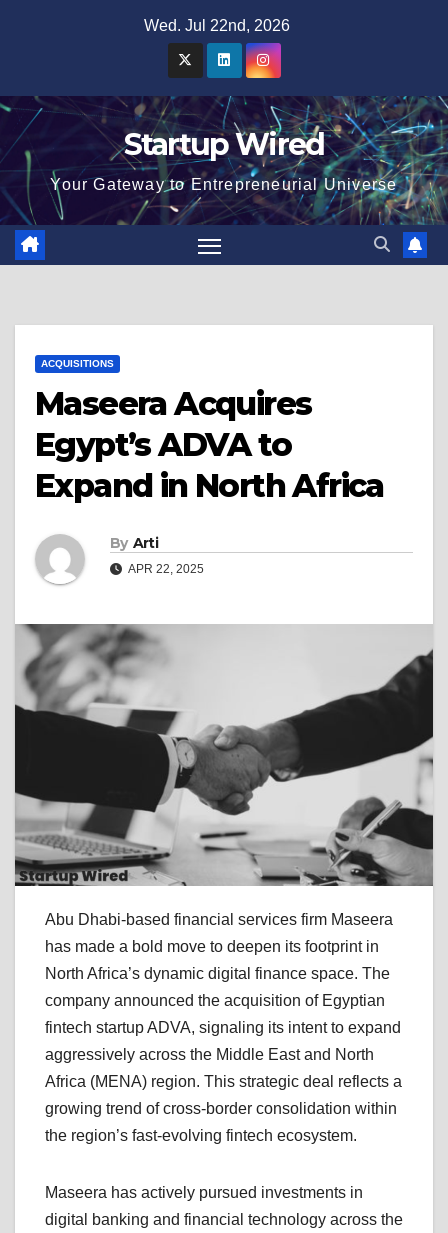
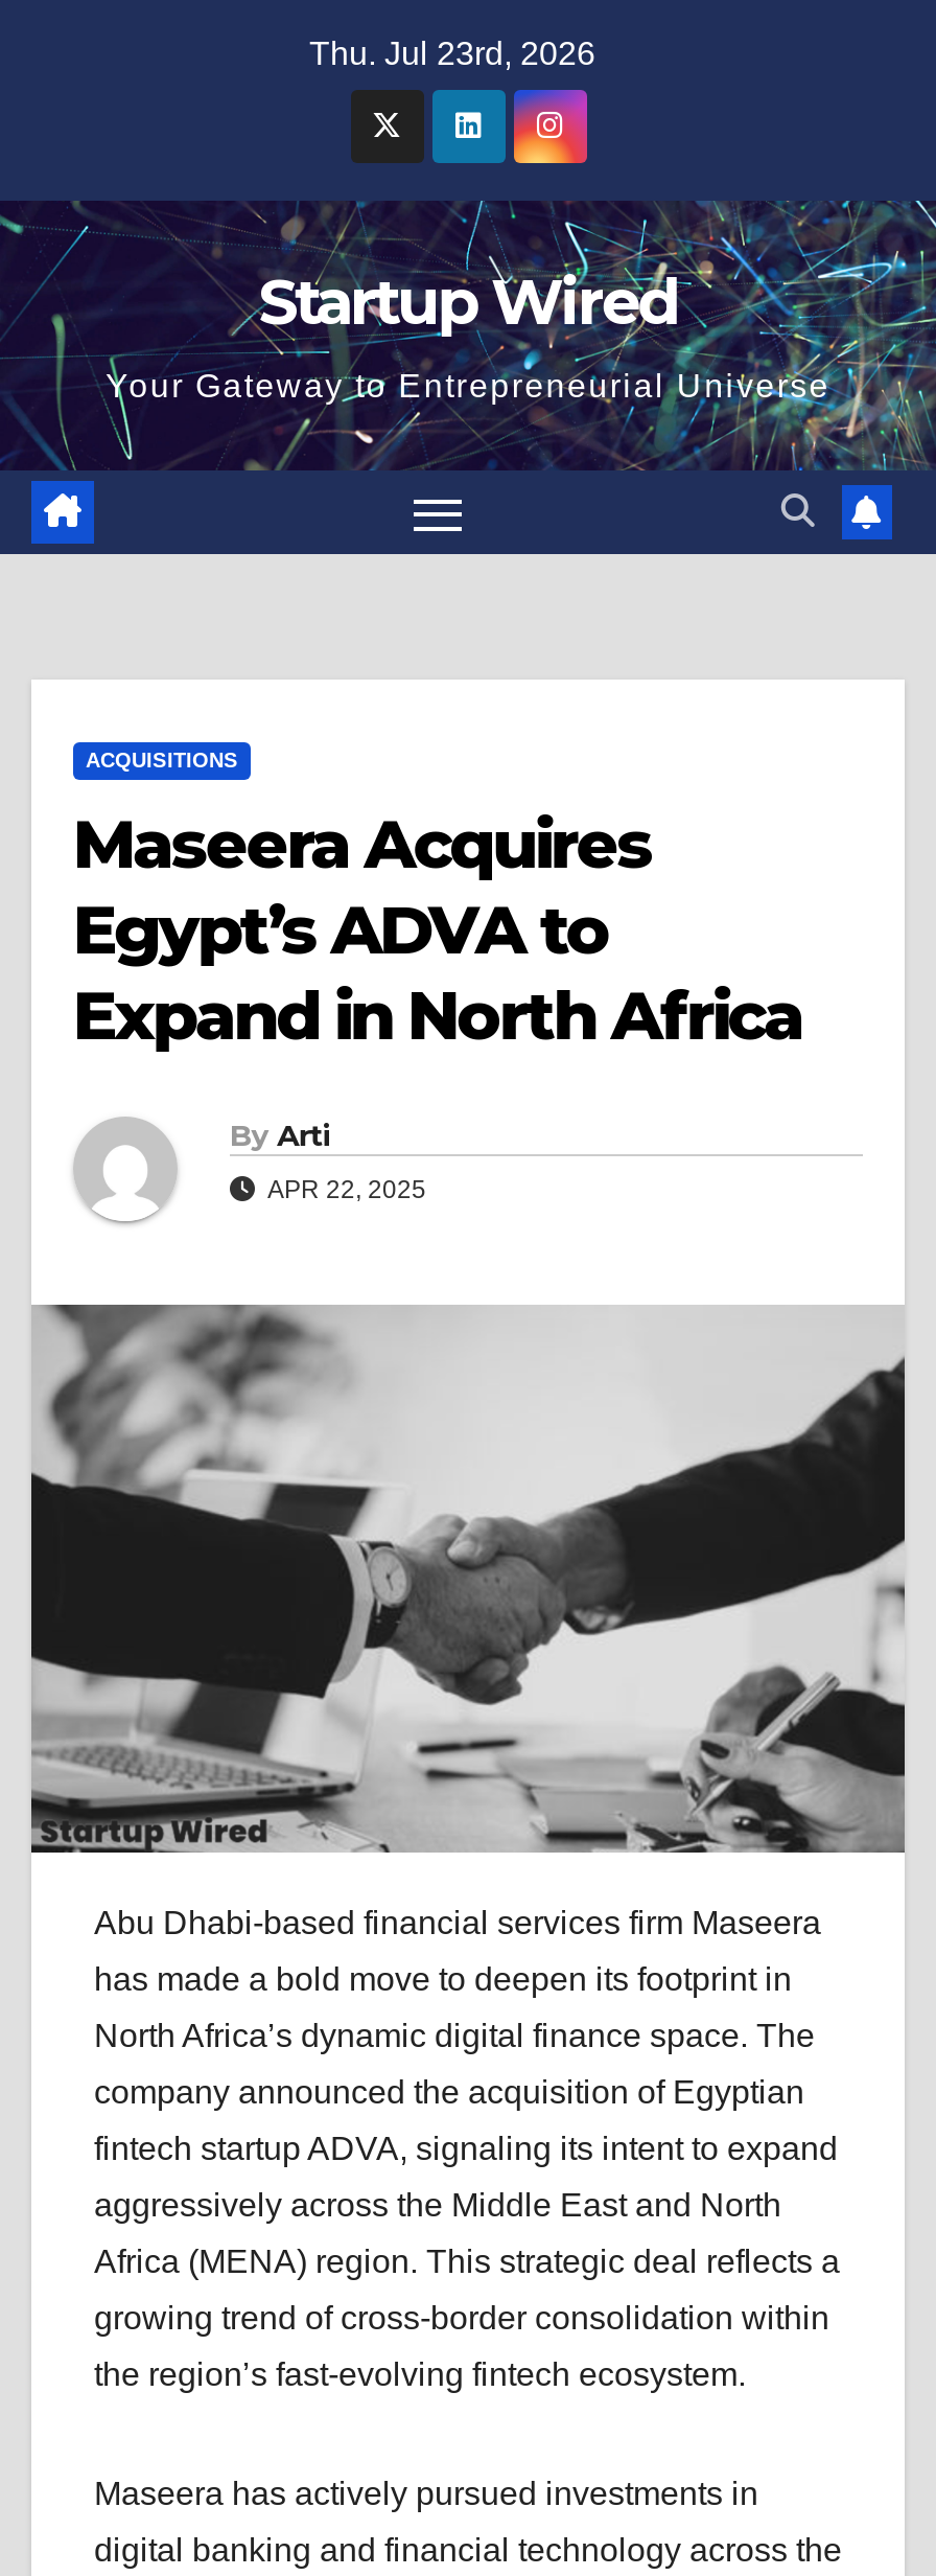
[143,17,289,34] Wed. Jul 22nd, 2026 -> [309,36,595,71] Thu. Jul 23rd, 2026

